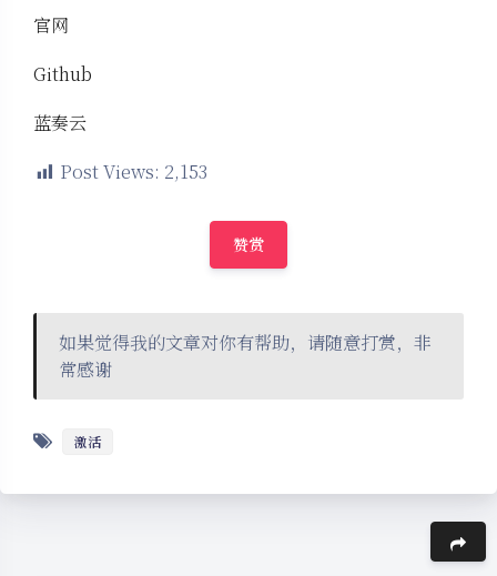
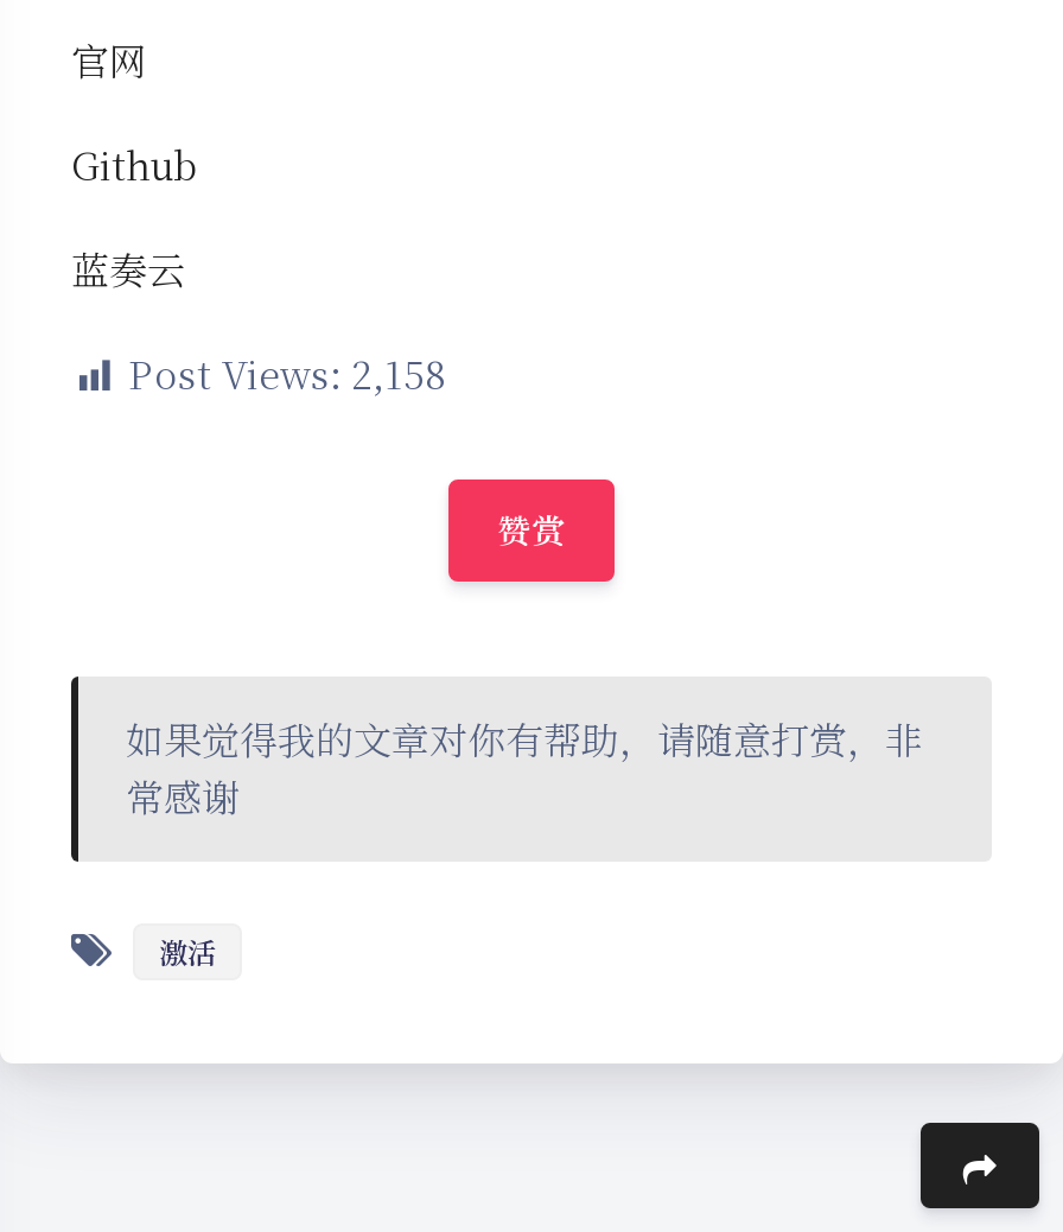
[60,159,207,184] Post Views: 2,153 -> [128,346,446,401] Post Views: 2,158

